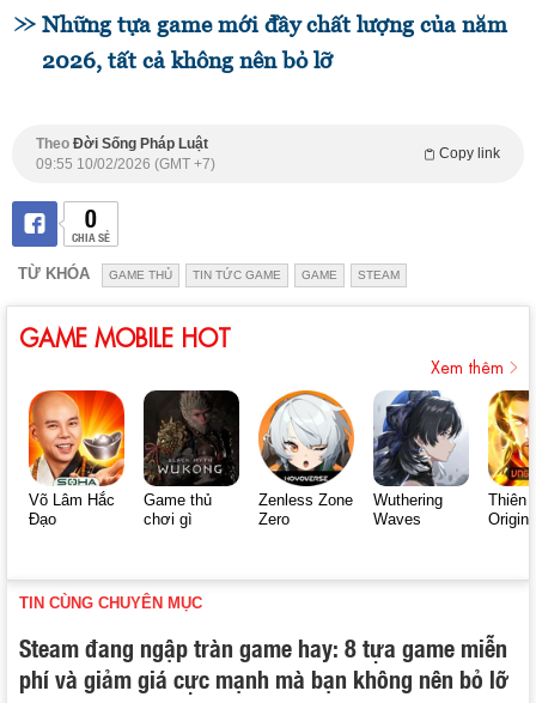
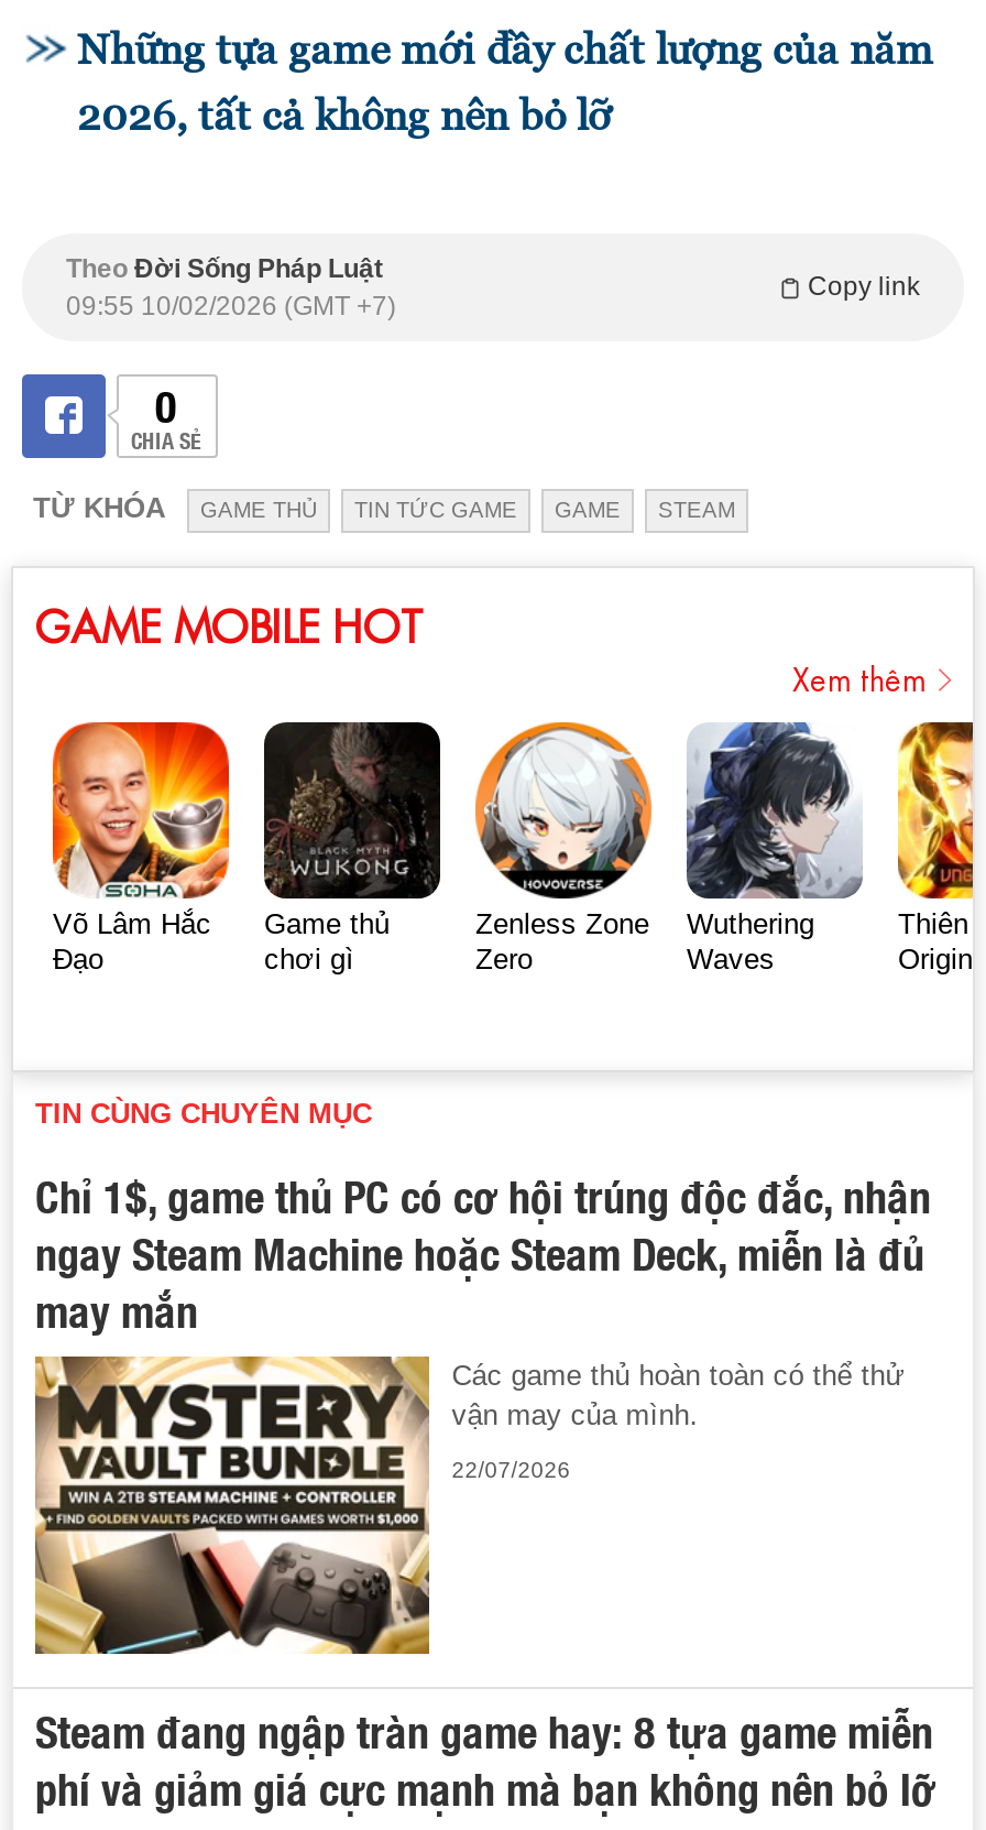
none -> [33,1161,931,1656] [image] | Chỉ 1$, game thủ PC có cơ hội trúng độc đắc, nhận | ngay Steam Machine hoặc Steam Deck, miễn là đủ | may mắn | Các game thủ hoàn toàn có thể thử | vận may của mình. | 22/07/2026

